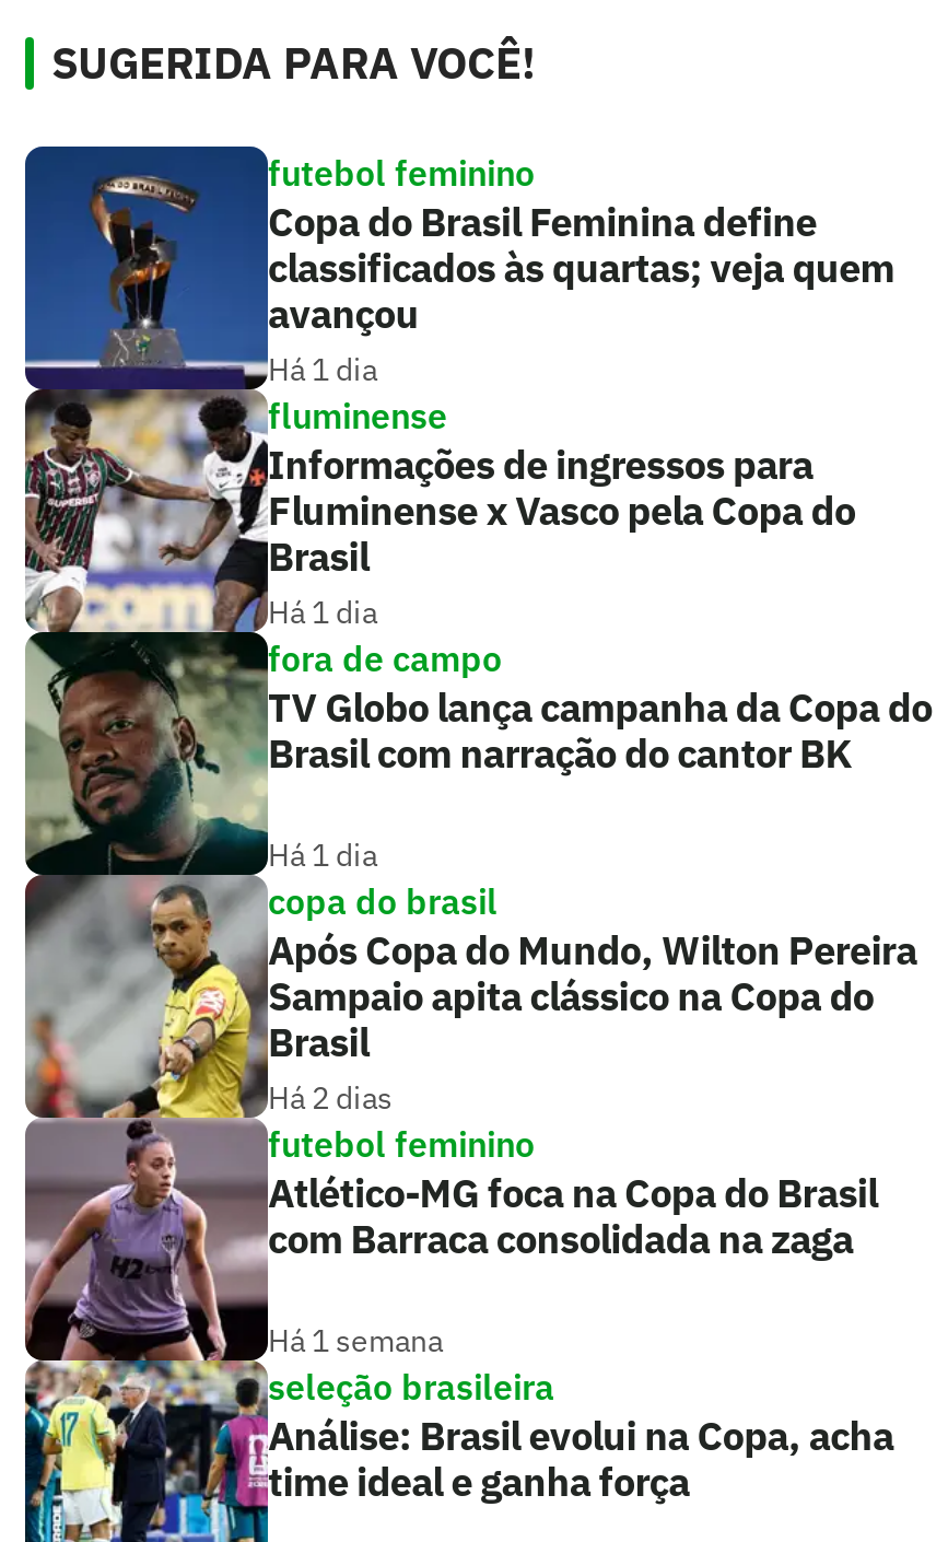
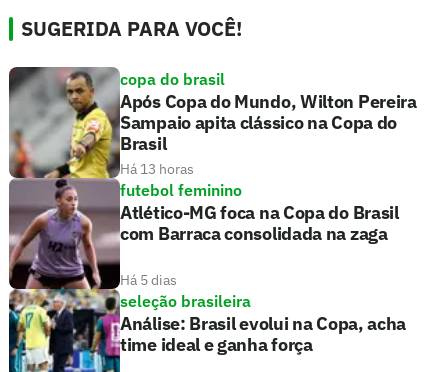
[23,144,932,877] [image] | futebol feminino | Copa do Brasil Feminina define | classificados às quartas; veja quem | avançou | Há 1 dia | fluminense | Informações de ingressos para | Fluminense x Vasco pela Copa do | Brasil | Há 1 dia | fora de campo | TV Globo lança campanha da Copa do | Brasil com narração do cantor BK | Há 1 dia -> none
[268,1079,393,1118] Há 2 dias -> [120,160,194,178] Há 13 horas
[268,1322,443,1361] Há 1 semana -> [120,271,177,289] Há 5 dias

